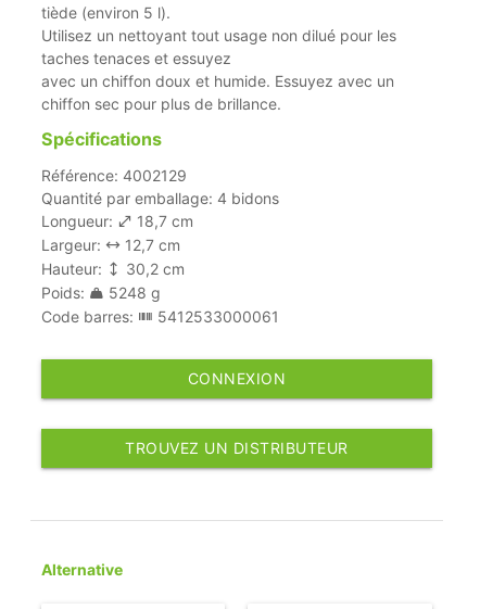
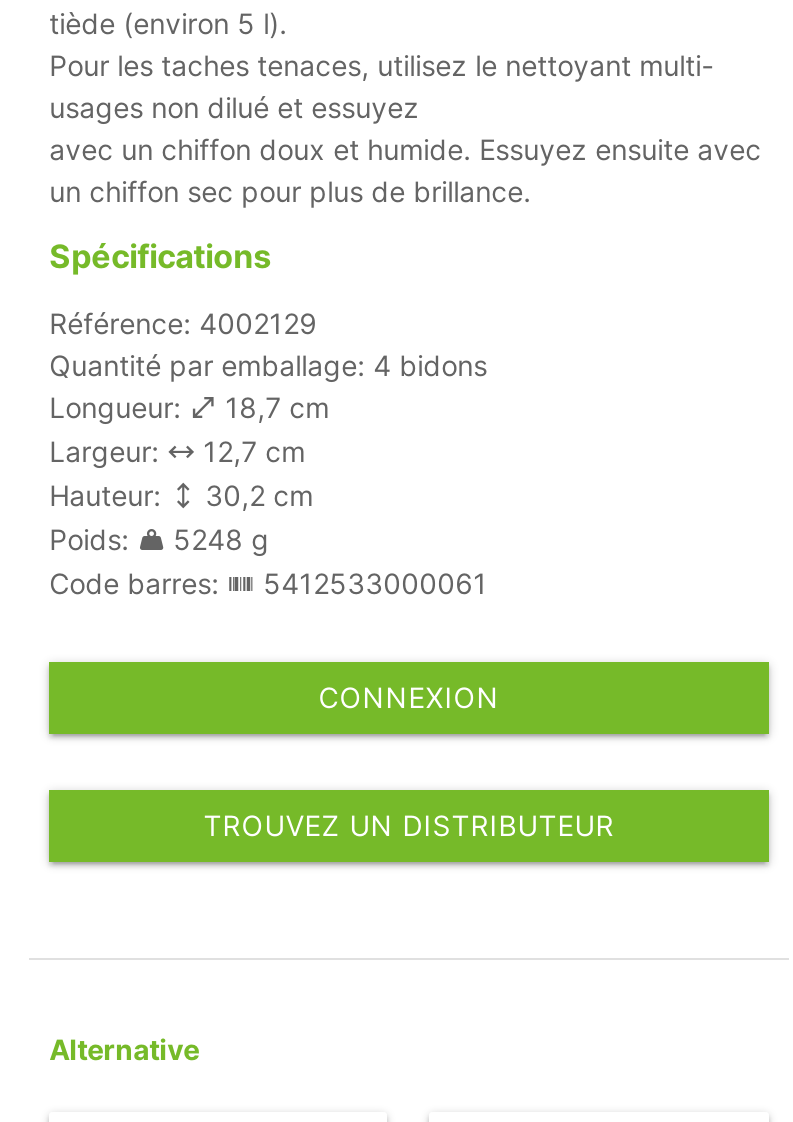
[41,26,396,113] Utilisez un nettoyant tout usage non dilué pour les | taches tenaces et essuyez | avec un chiffon doux et humide. Essuyez avec un | chiffon sec pour plus de brillance. -> [49,48,761,208] Pour les taches tenaces, utilisez le nettoyant multi- | usages non dilué et essuyez | avec un chiffon doux et humide. Essuyez ensuite avec | un chiffon sec pour plus de brillance.

